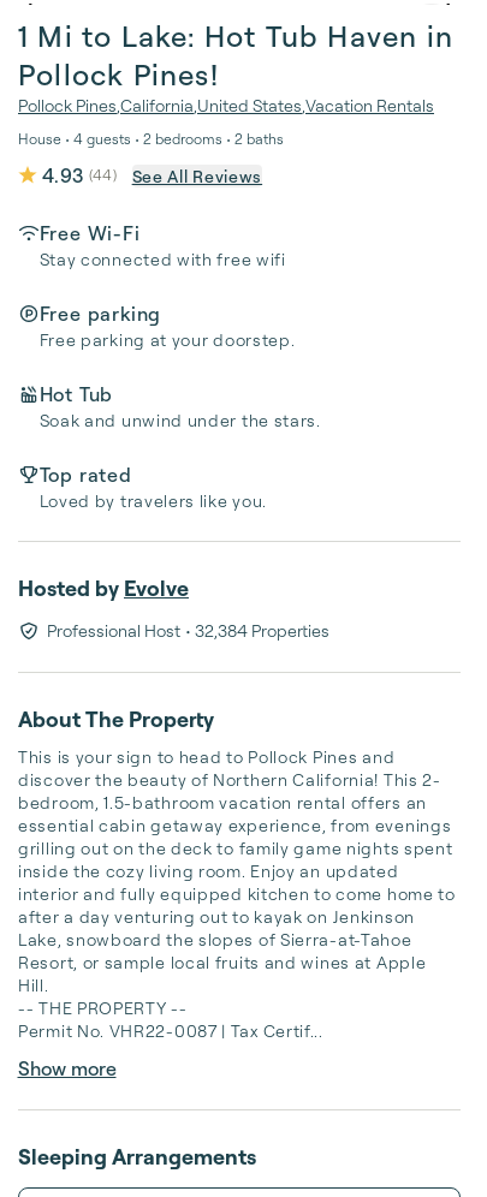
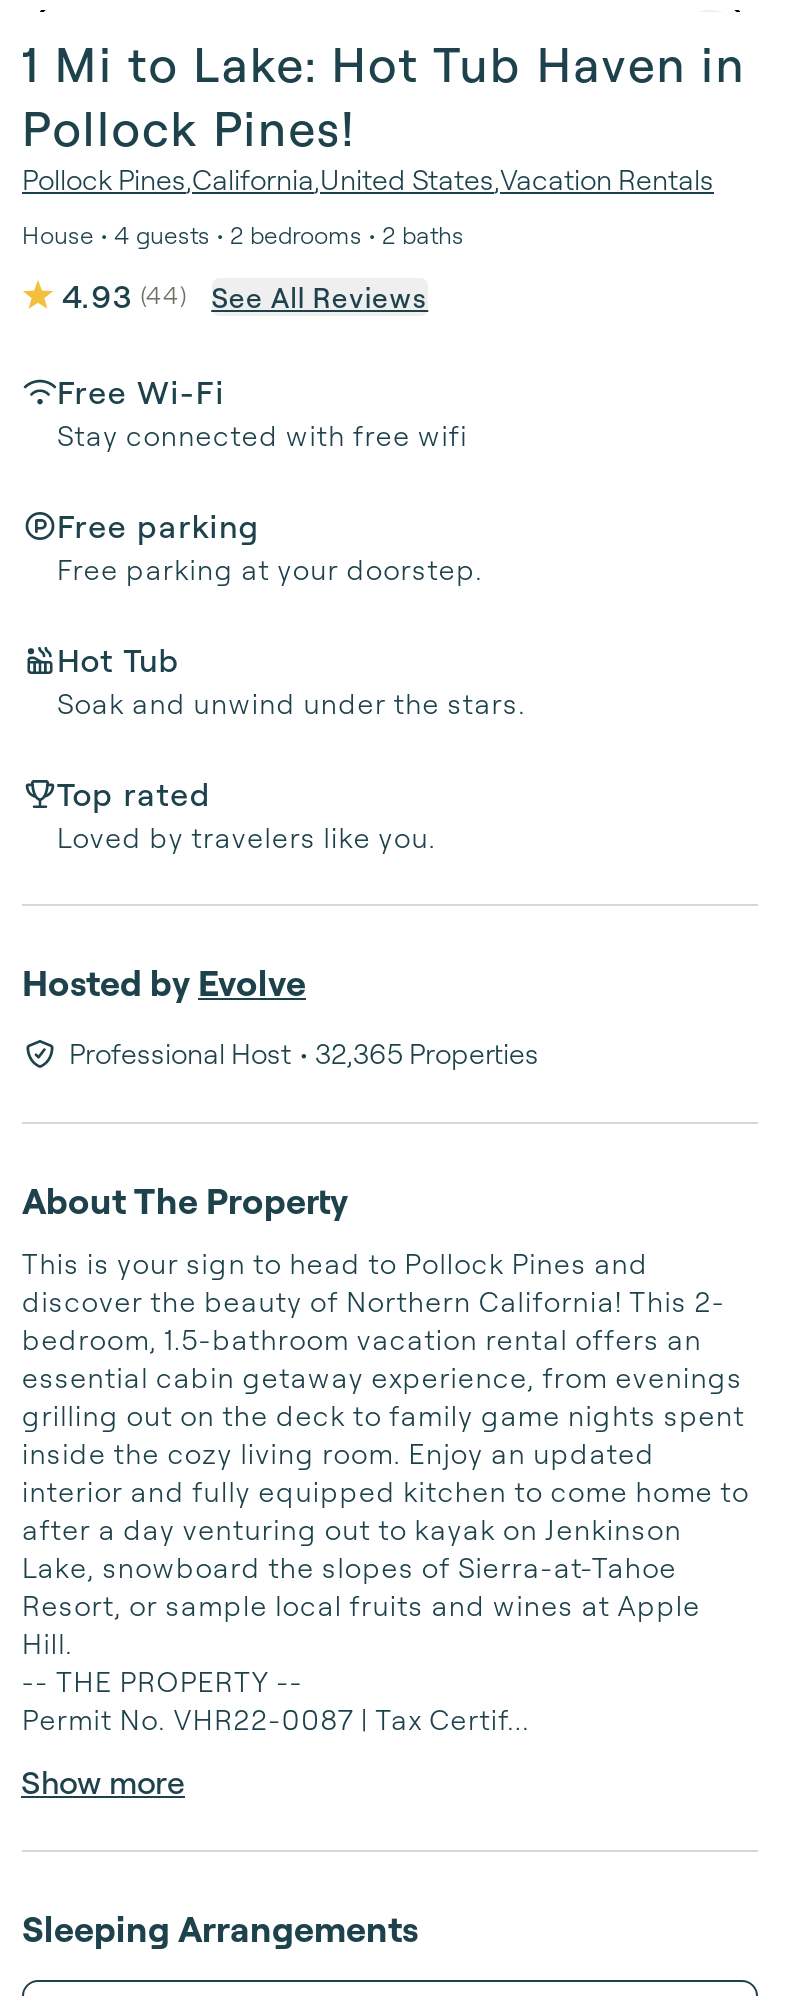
[46,620,329,641] Professional Host • 32,384 Properties -> [69,1036,539,1070] Professional Host • 32,365 Properties

